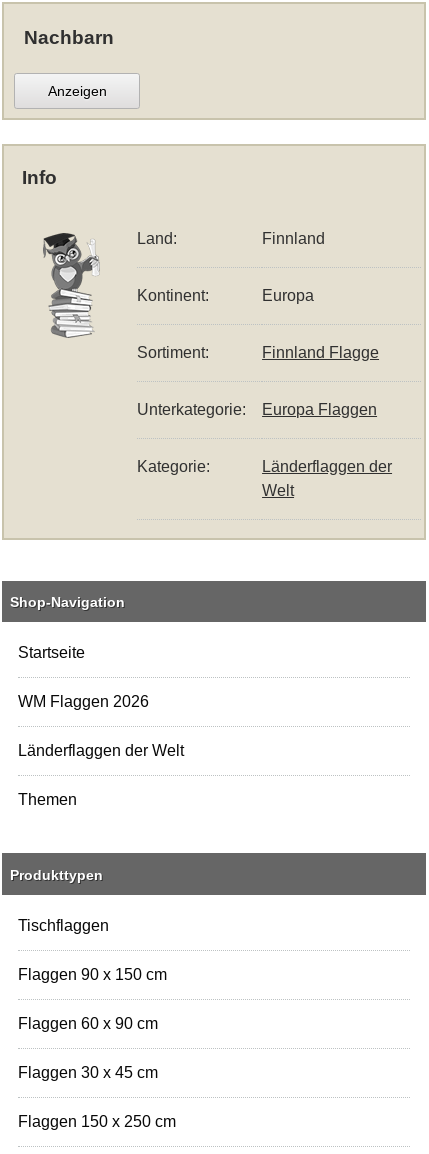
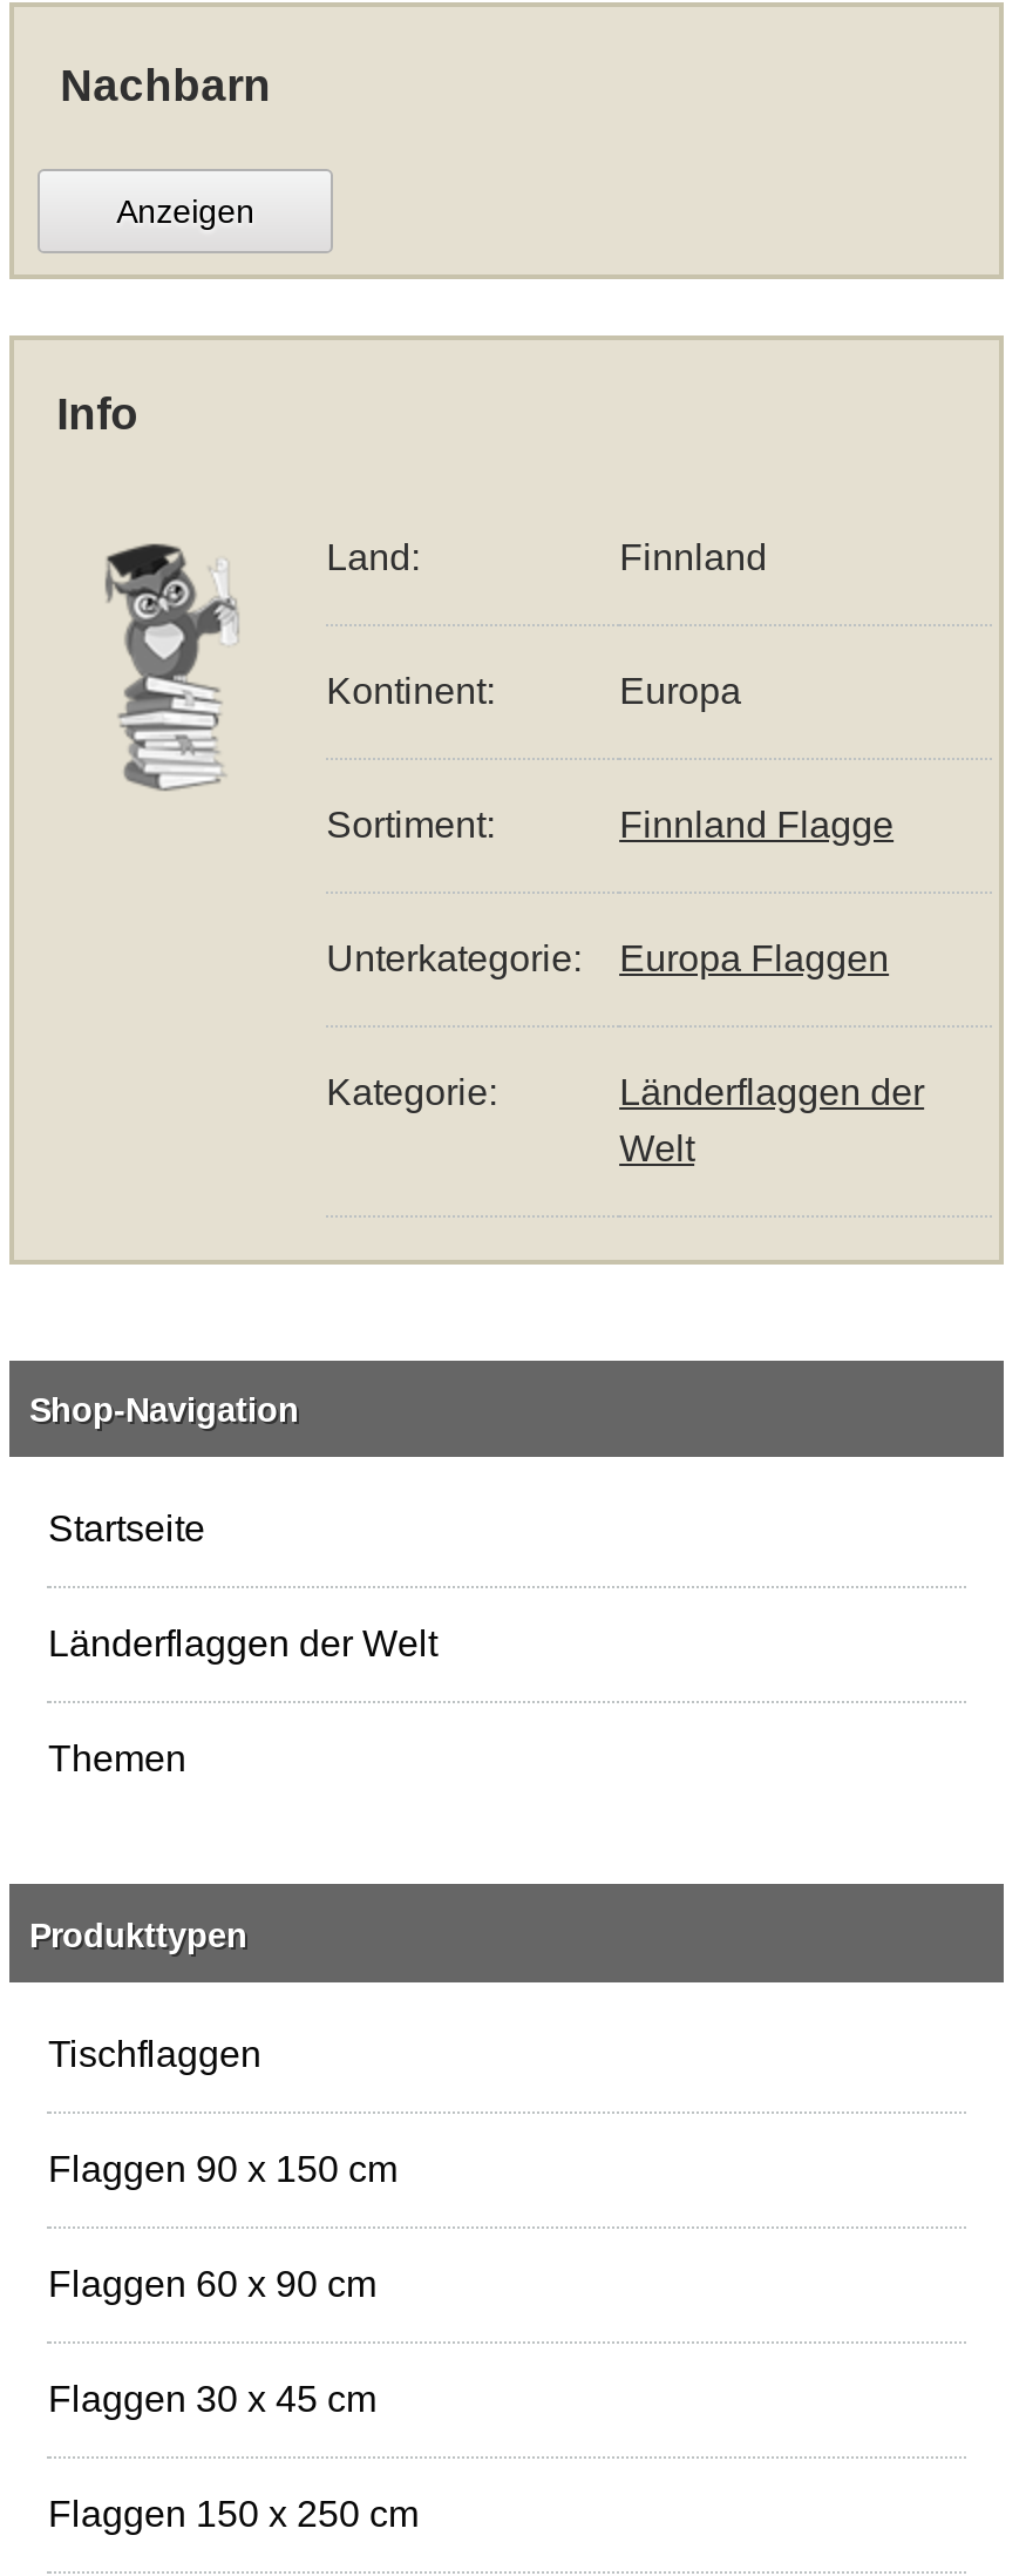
[18,693,149,710] WM Flaggen 2026 -> none

